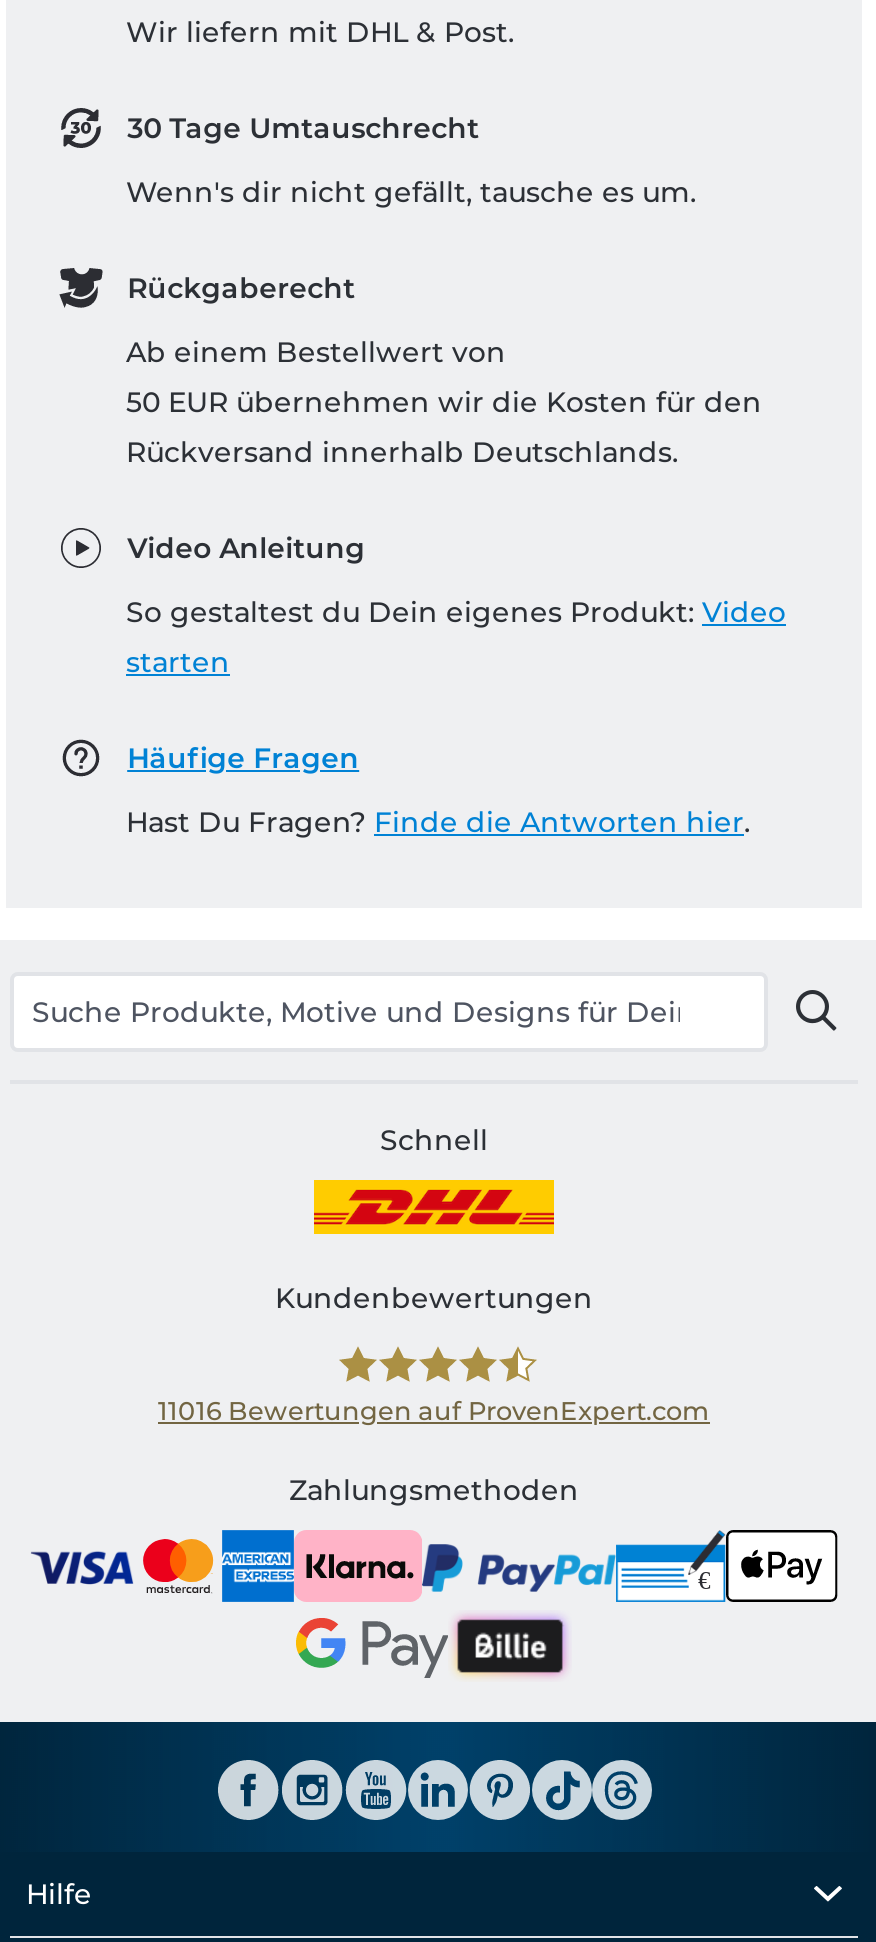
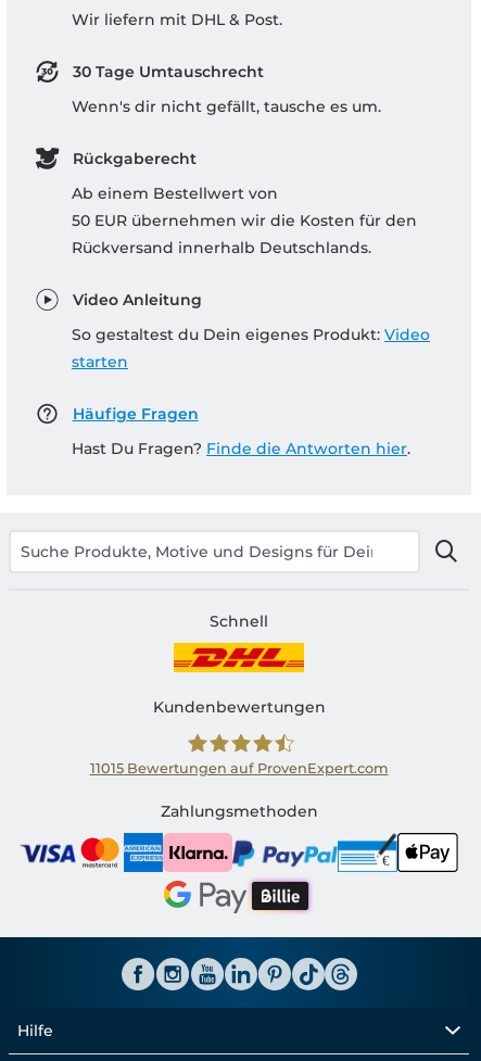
[158,1396,710,1426] 11016 Bewertungen auf ProvenExpert.com -> [90,760,388,777] 11015 Bewertungen auf ProvenExpert.com

